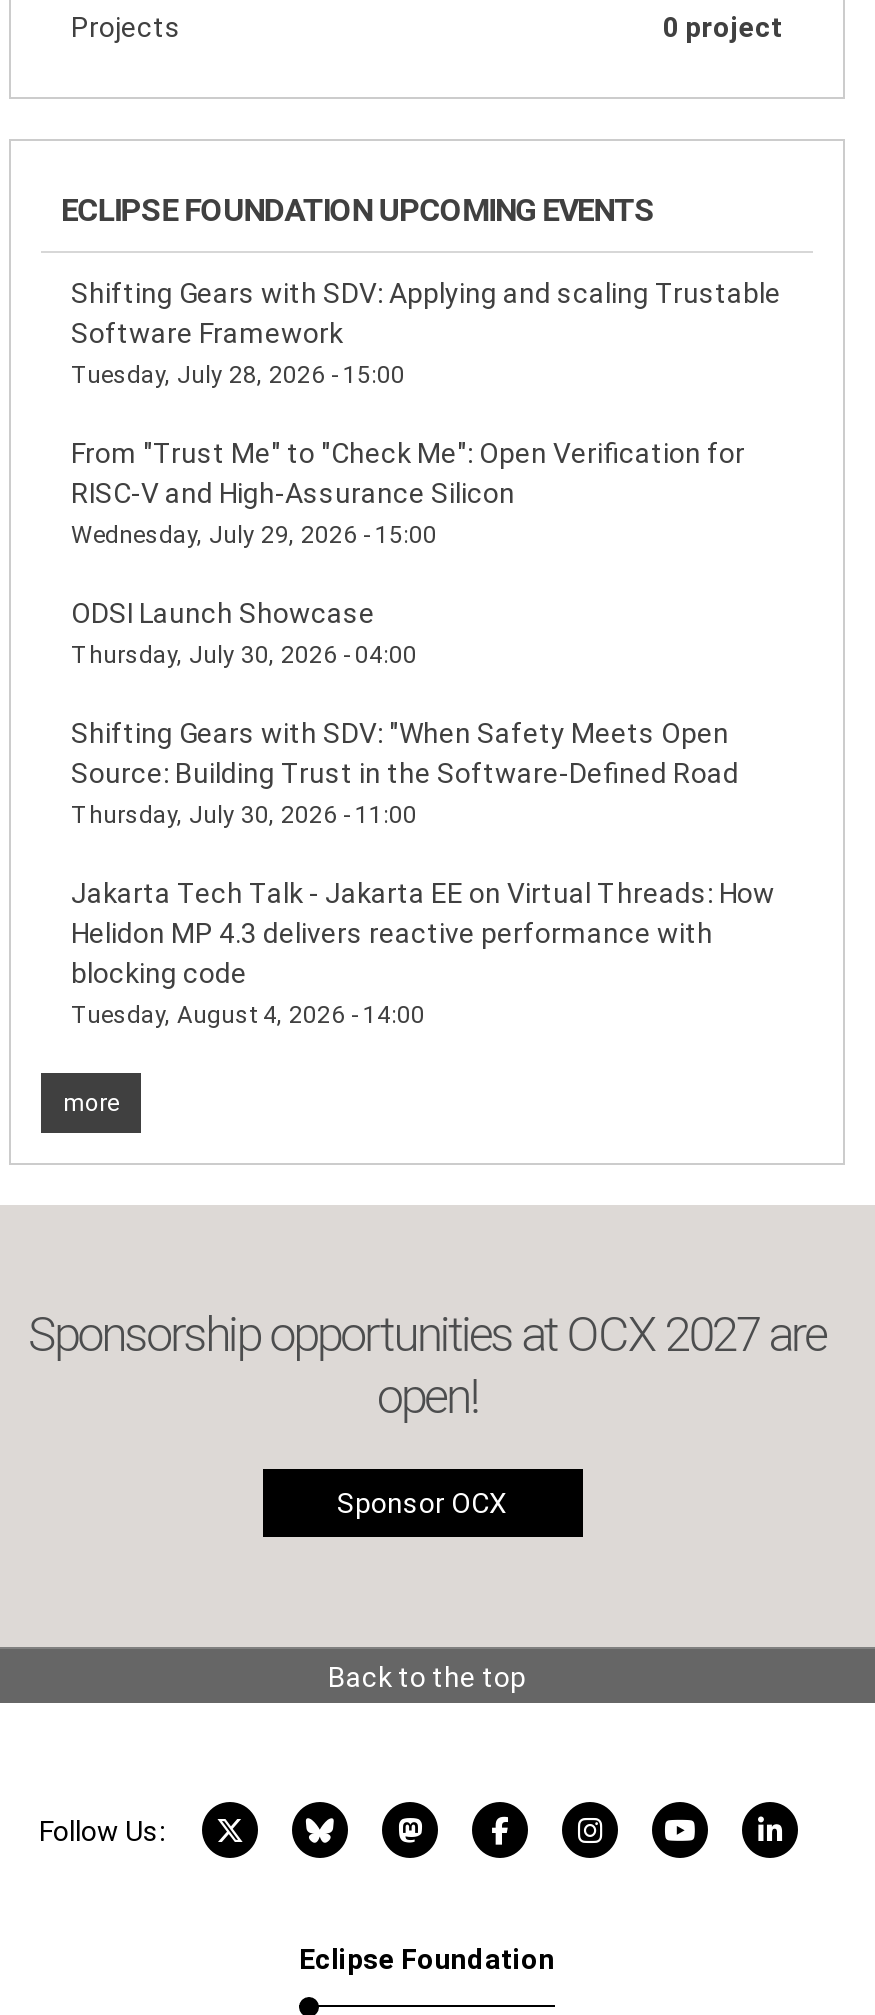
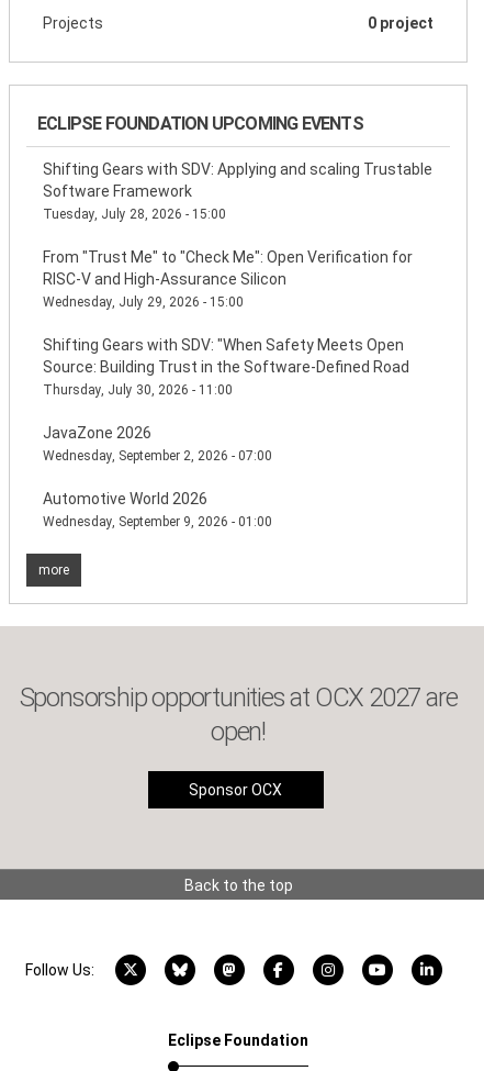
[71,597,417,669] ODSI Launch Showcase | Thursday, July 30, 2026 - 04:00 -> none
moved [71,717,739,829] -> [43,336,409,398]: Shifting Gears with SDV: "When Safety Meets Open | Source: Building Trust in the Software-Defined Road | Thursday, July 30, 2026 - 11:00
[71,877,775,1029] Jakarta Tech Talk - Jakarta EE on Virtual Threads: How | Helidon MP 4.3 delivers reactive performance with | blocking code | Tuesday, August 4, 2026 - 14:00 -> [43,424,272,529] JavaZone 2026 | Wednesday, September 2, 2026 - 07:00 | Automotive World 2026 | Wednesday, September 9, 2026 - 01:00

